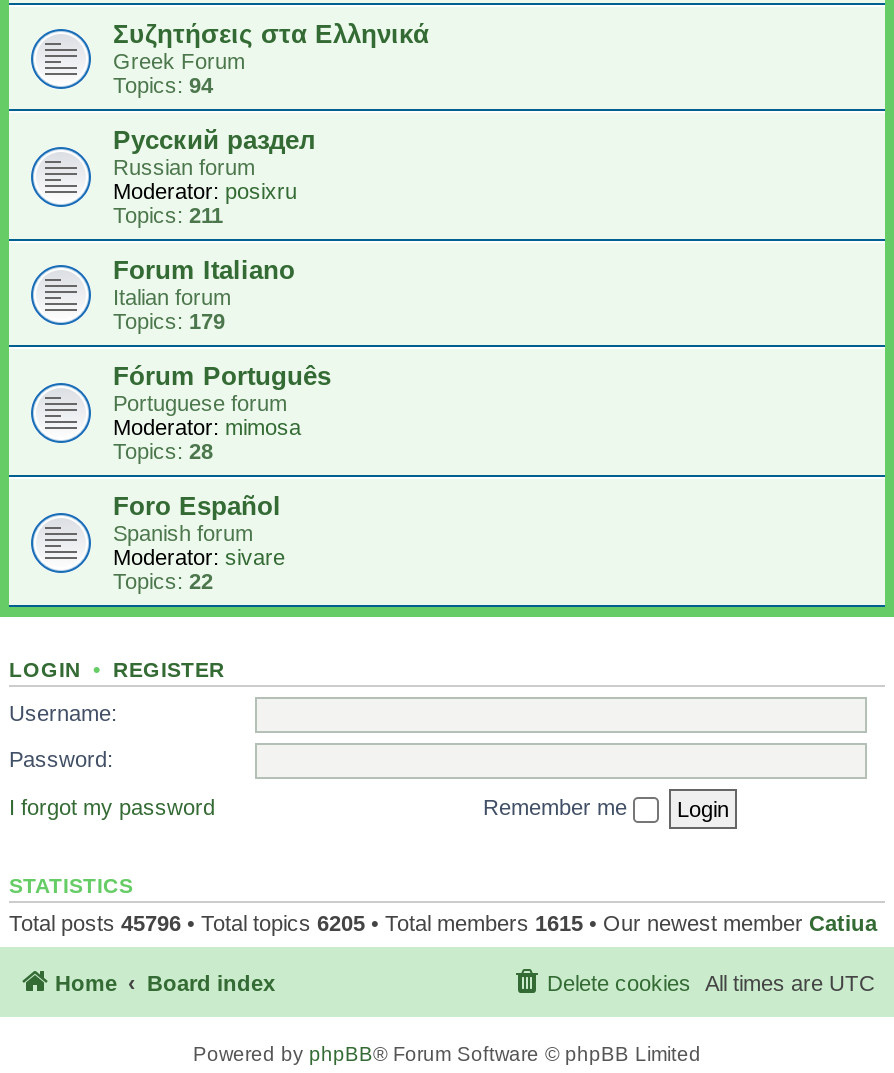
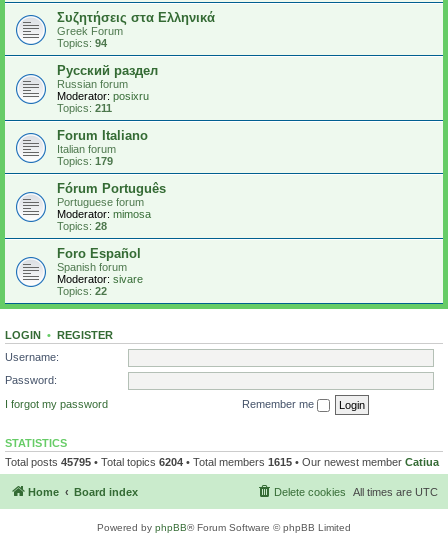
[9,910,877,934] Total posts 45796 • Total topics 6205 • Total members 1615 • Our newest member Catiua -> [5,455,439,467] Total posts 45795 • Total topics 6204 • Total members 1615 • Our newest member Catiua

